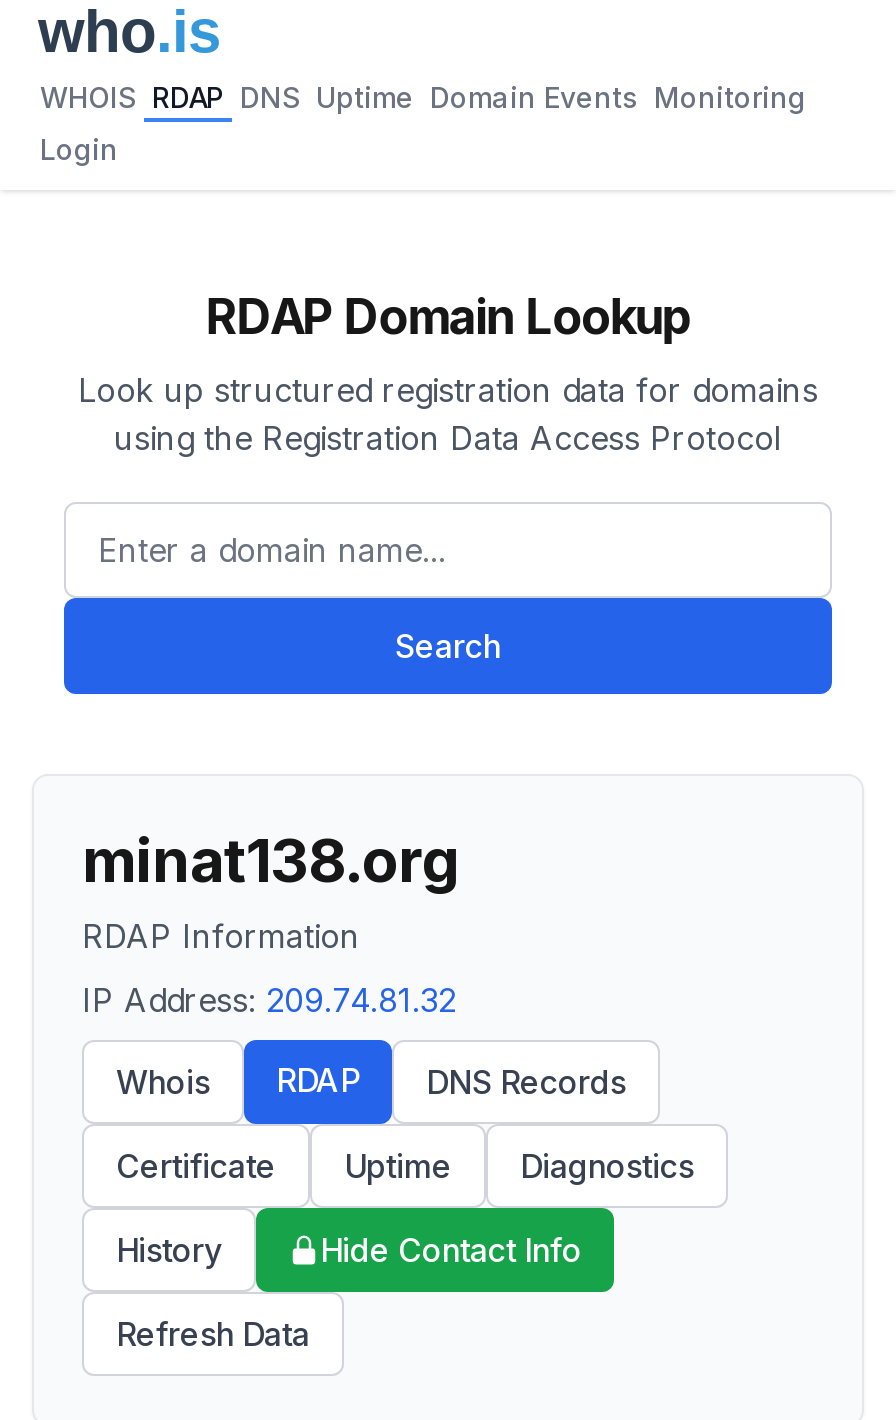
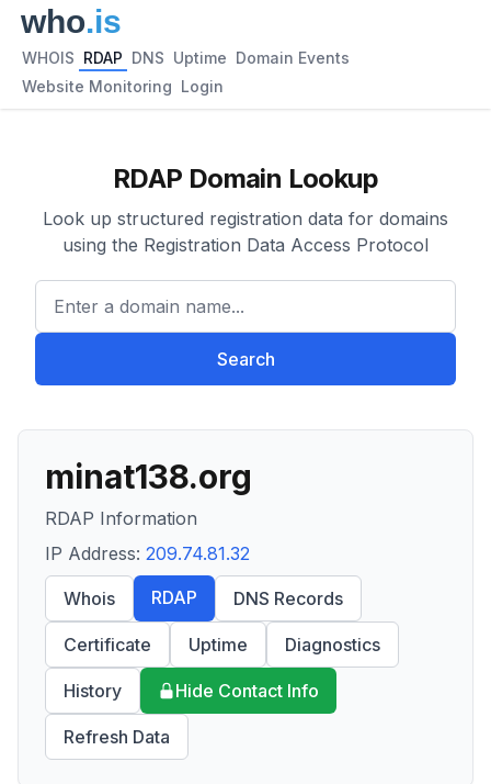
[40,80,806,114] WHOIS RDAP DNS Uptime Domain Events Monitoring -> [22,48,350,67] WHOIS RDAP DNS Uptime Domain Events
[40,132,118,166] Login -> [22,77,224,96] Website Monitoring Login

